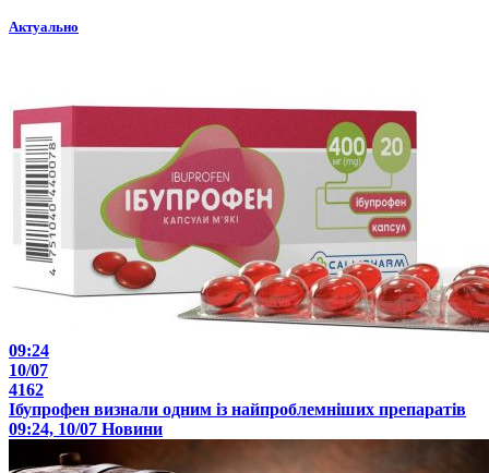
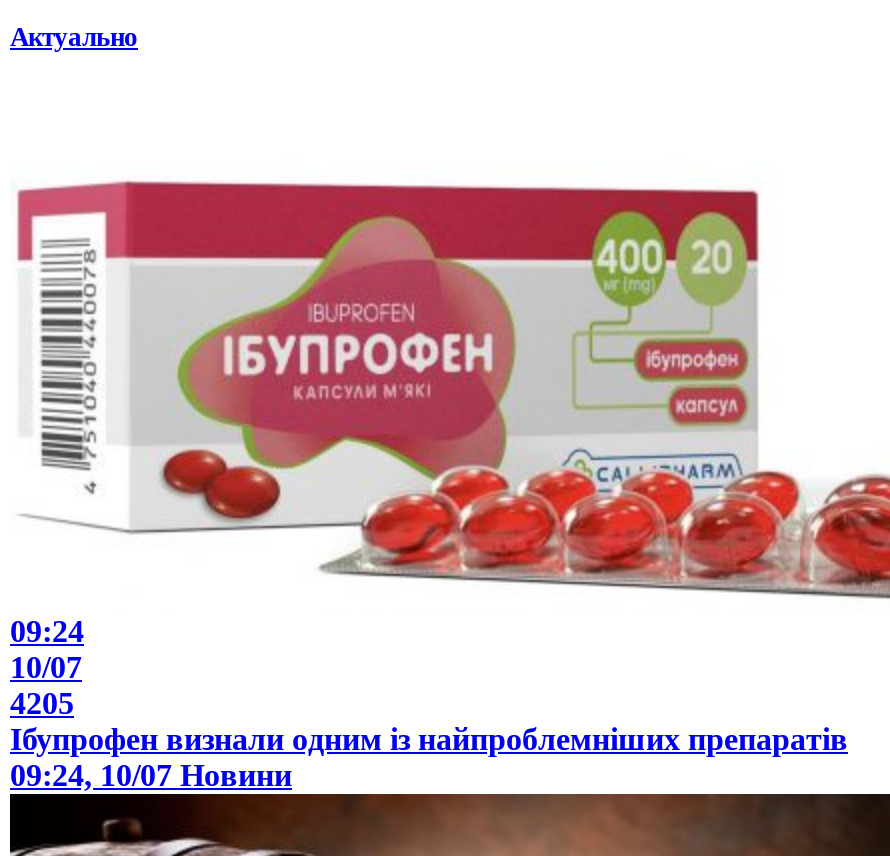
[9,380,44,399] 4162 -> [10,686,74,720] 4205

